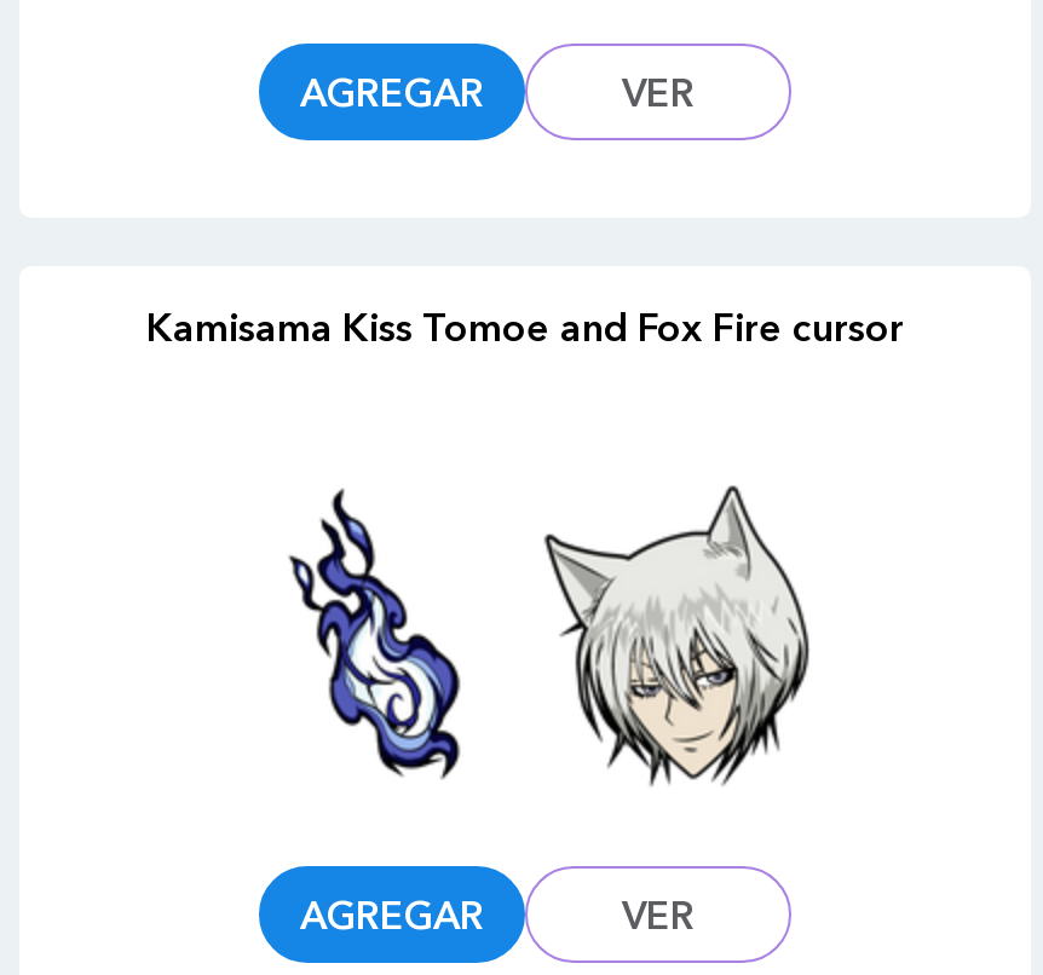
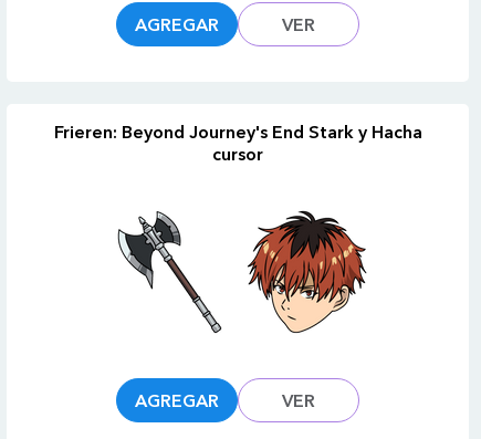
[146,301,904,350] Kamisama Kiss Tomoe and Fox Fire cursor -> [54,120,422,164] Frieren: Beyond Journey's End Stark y Hacha | cursor
[264,489,489,779] [image] -> [117,207,222,337] [image]
[542,484,811,786] [image] -> [247,205,367,339] [image]

